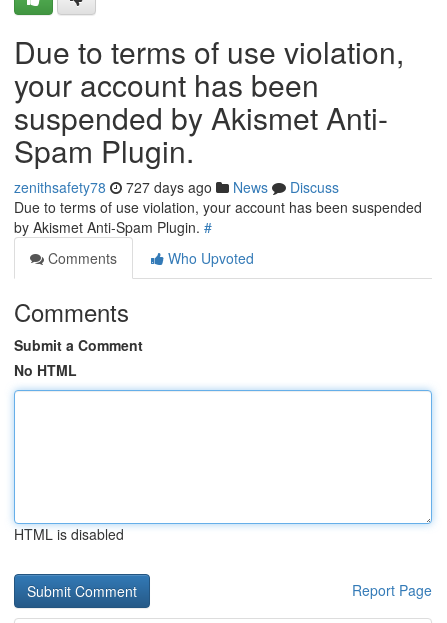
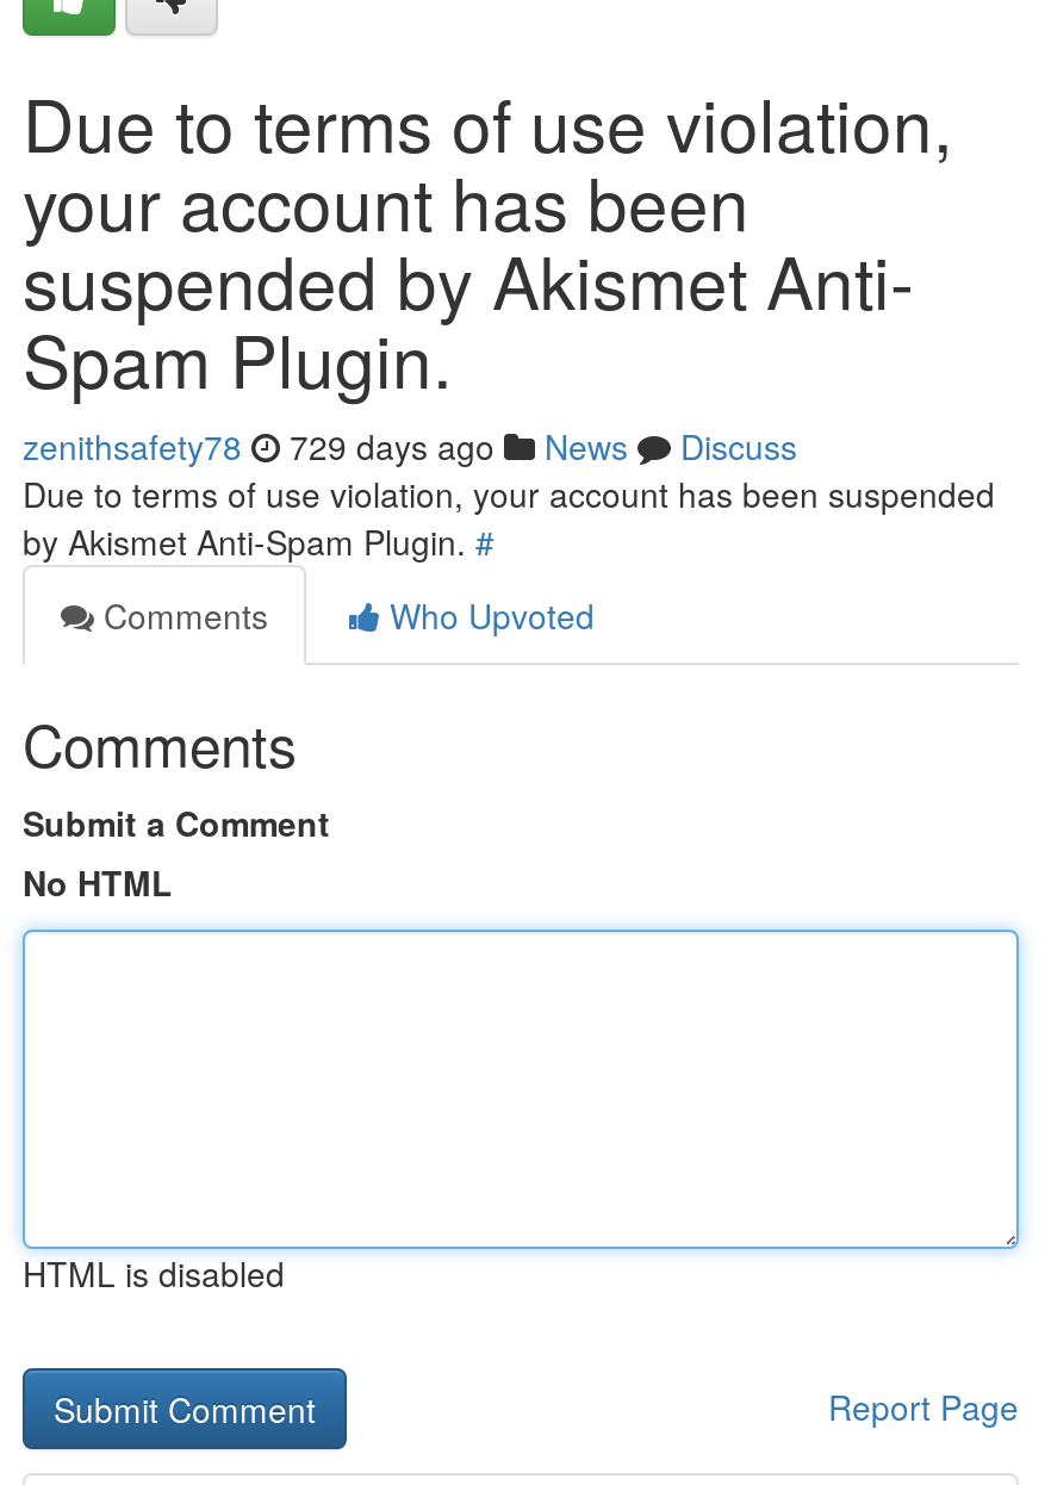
[14,177,339,197] zenithsafety78 727 days ago News Discuss -> [23,422,797,470] zenithsafety78 729 days ago News Discuss

